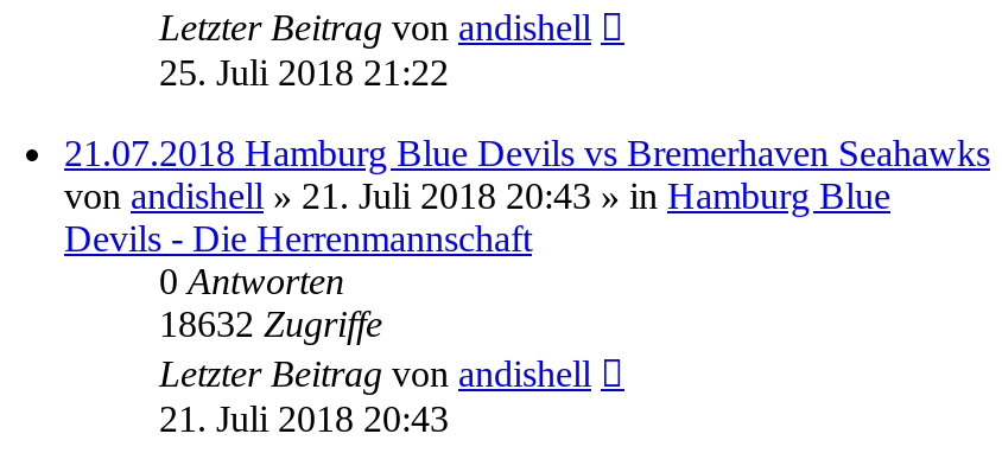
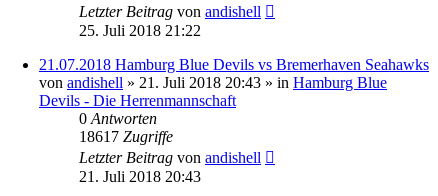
[159,303,382,344] 18632 Zugriffe -> [79,128,173,145] 18617 Zugriffe

